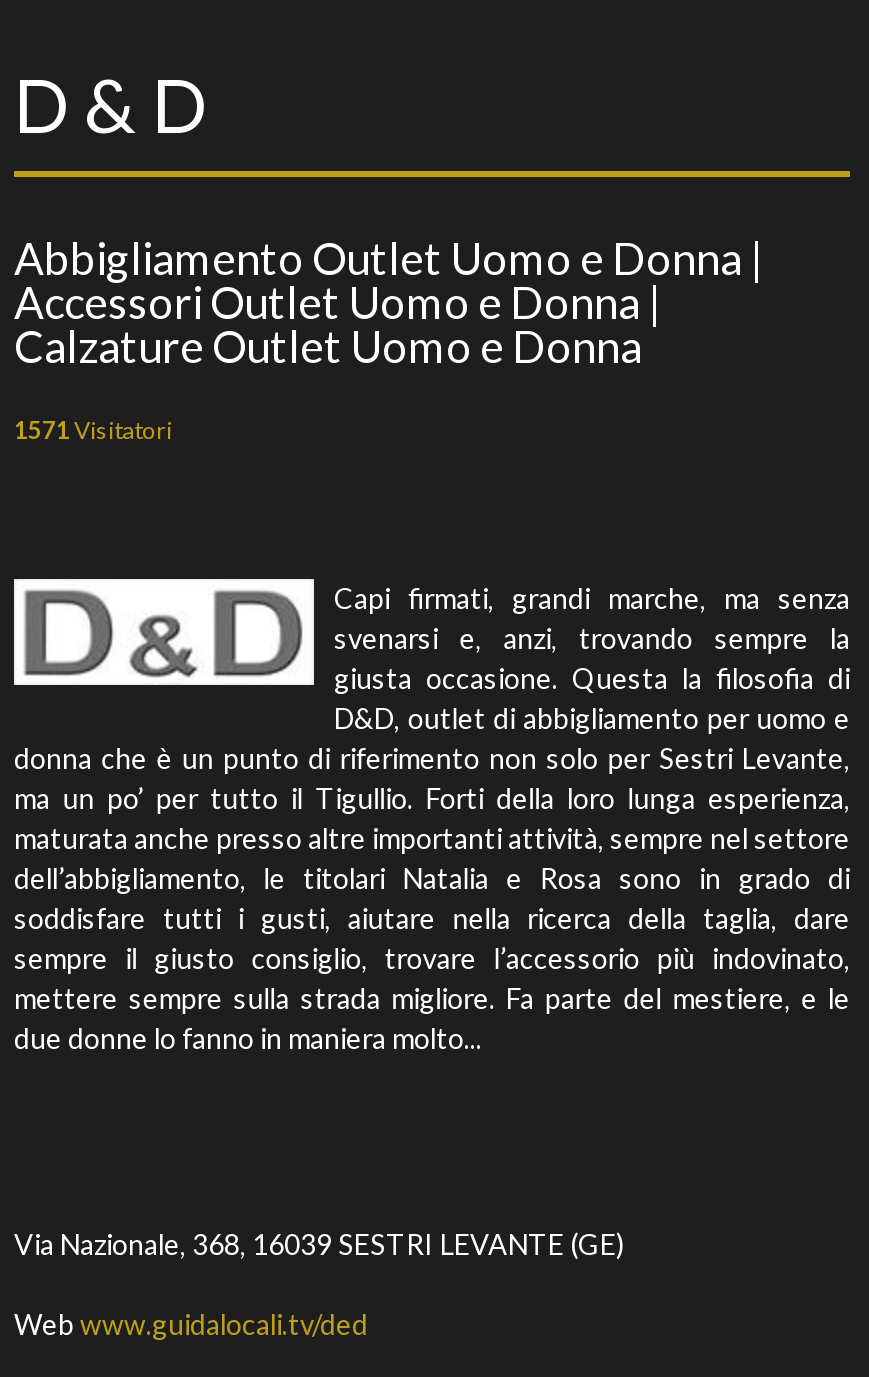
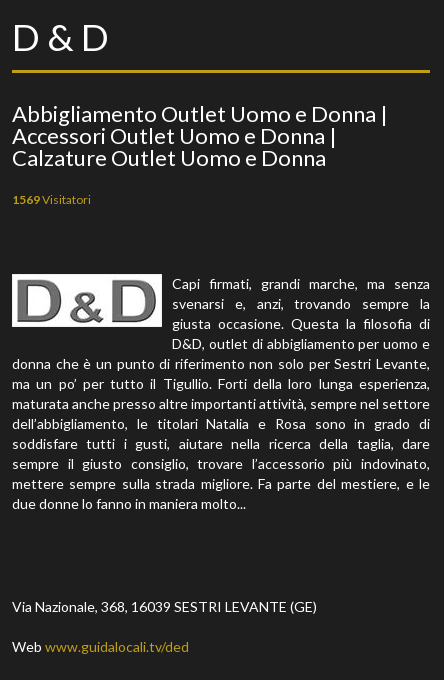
[14,415,172,445] 1571 Visitatori -> [12,192,91,207] 1569 Visitatori

